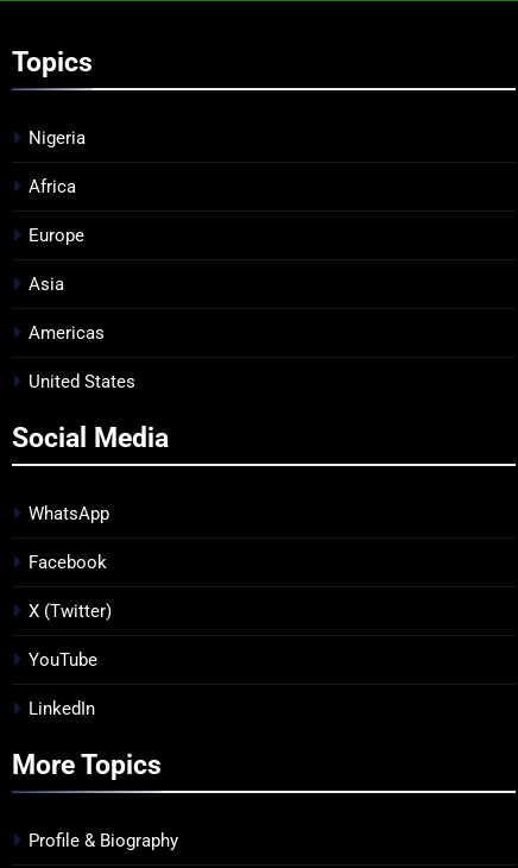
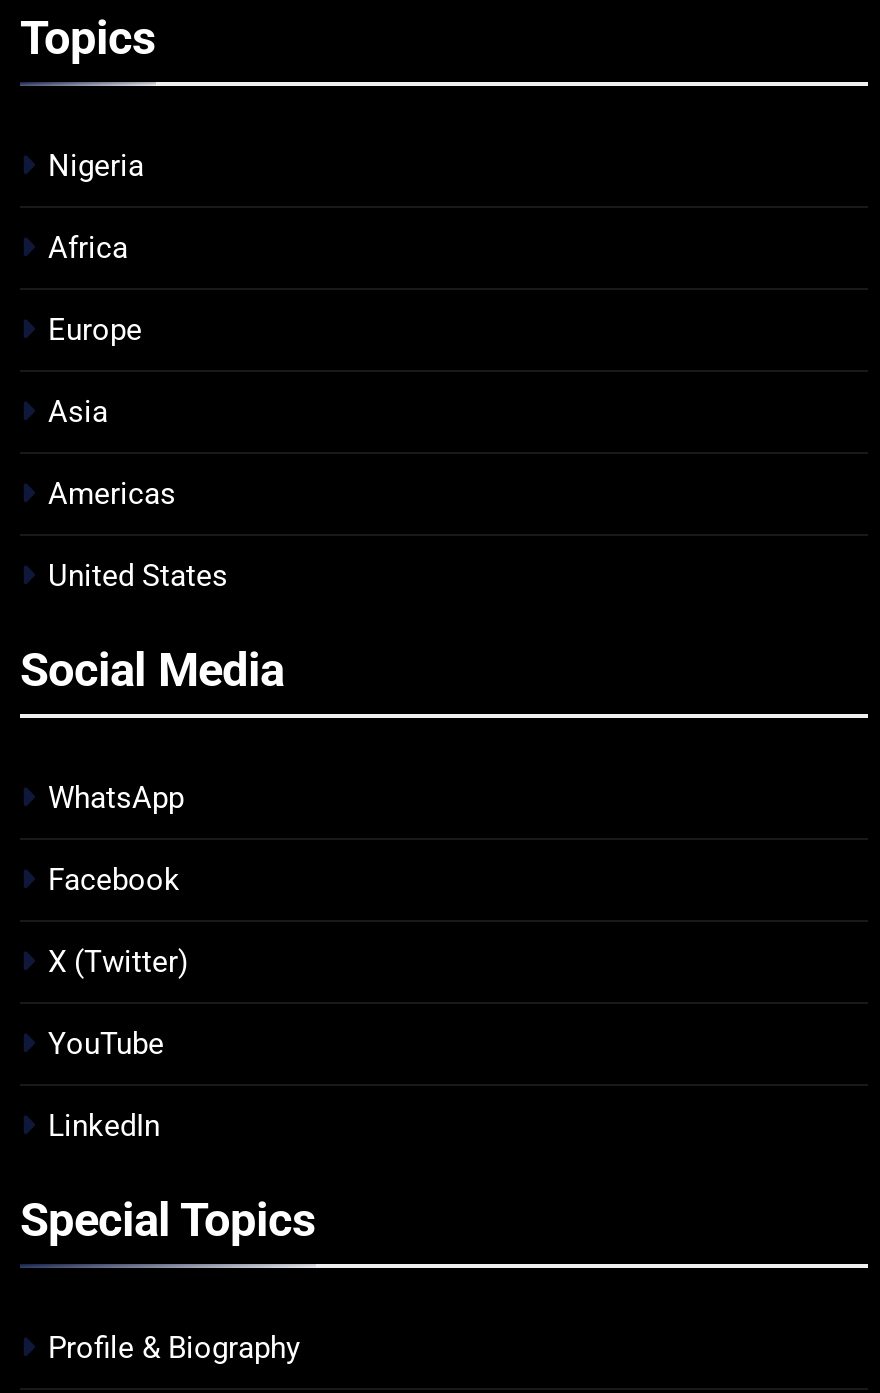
[12,747,162,781] More Topics -> [20,1193,316,1249] Special Topics

